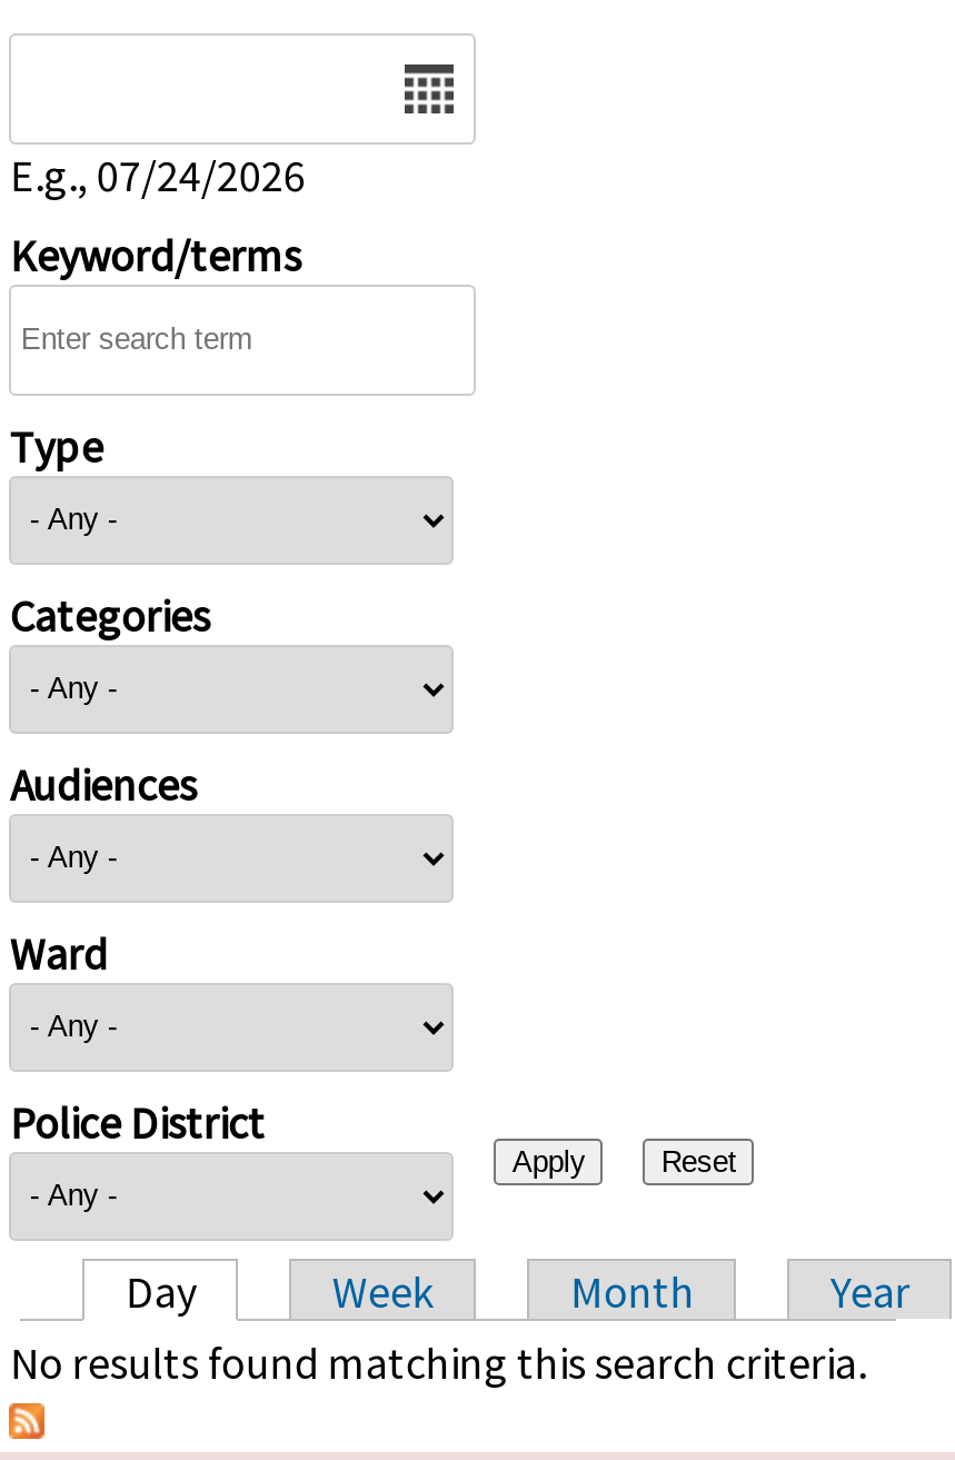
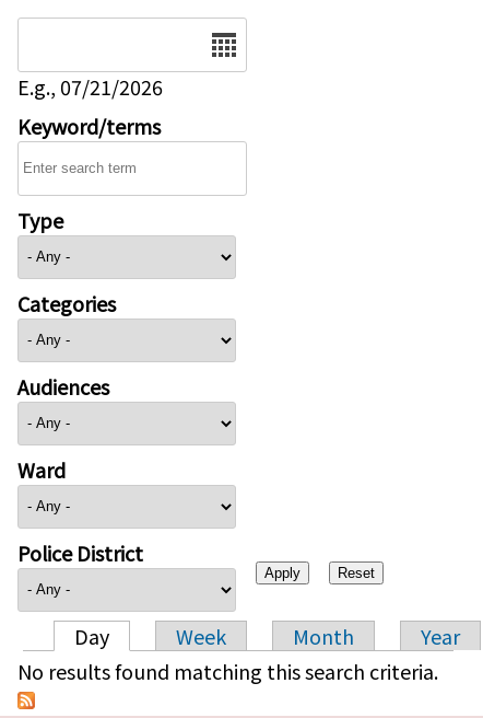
[10,143,306,201] E.g., 07/24/2026 -> [18,72,163,100] E.g., 07/21/2026

